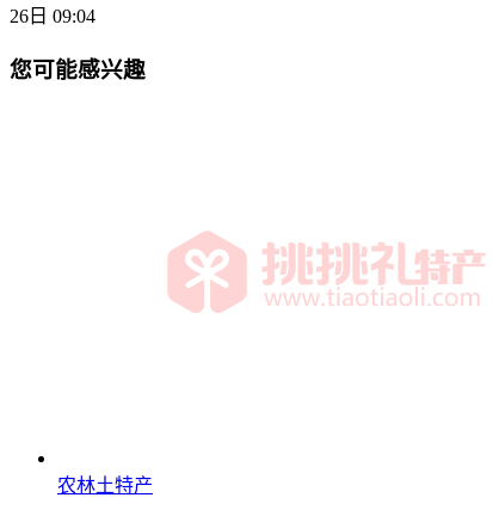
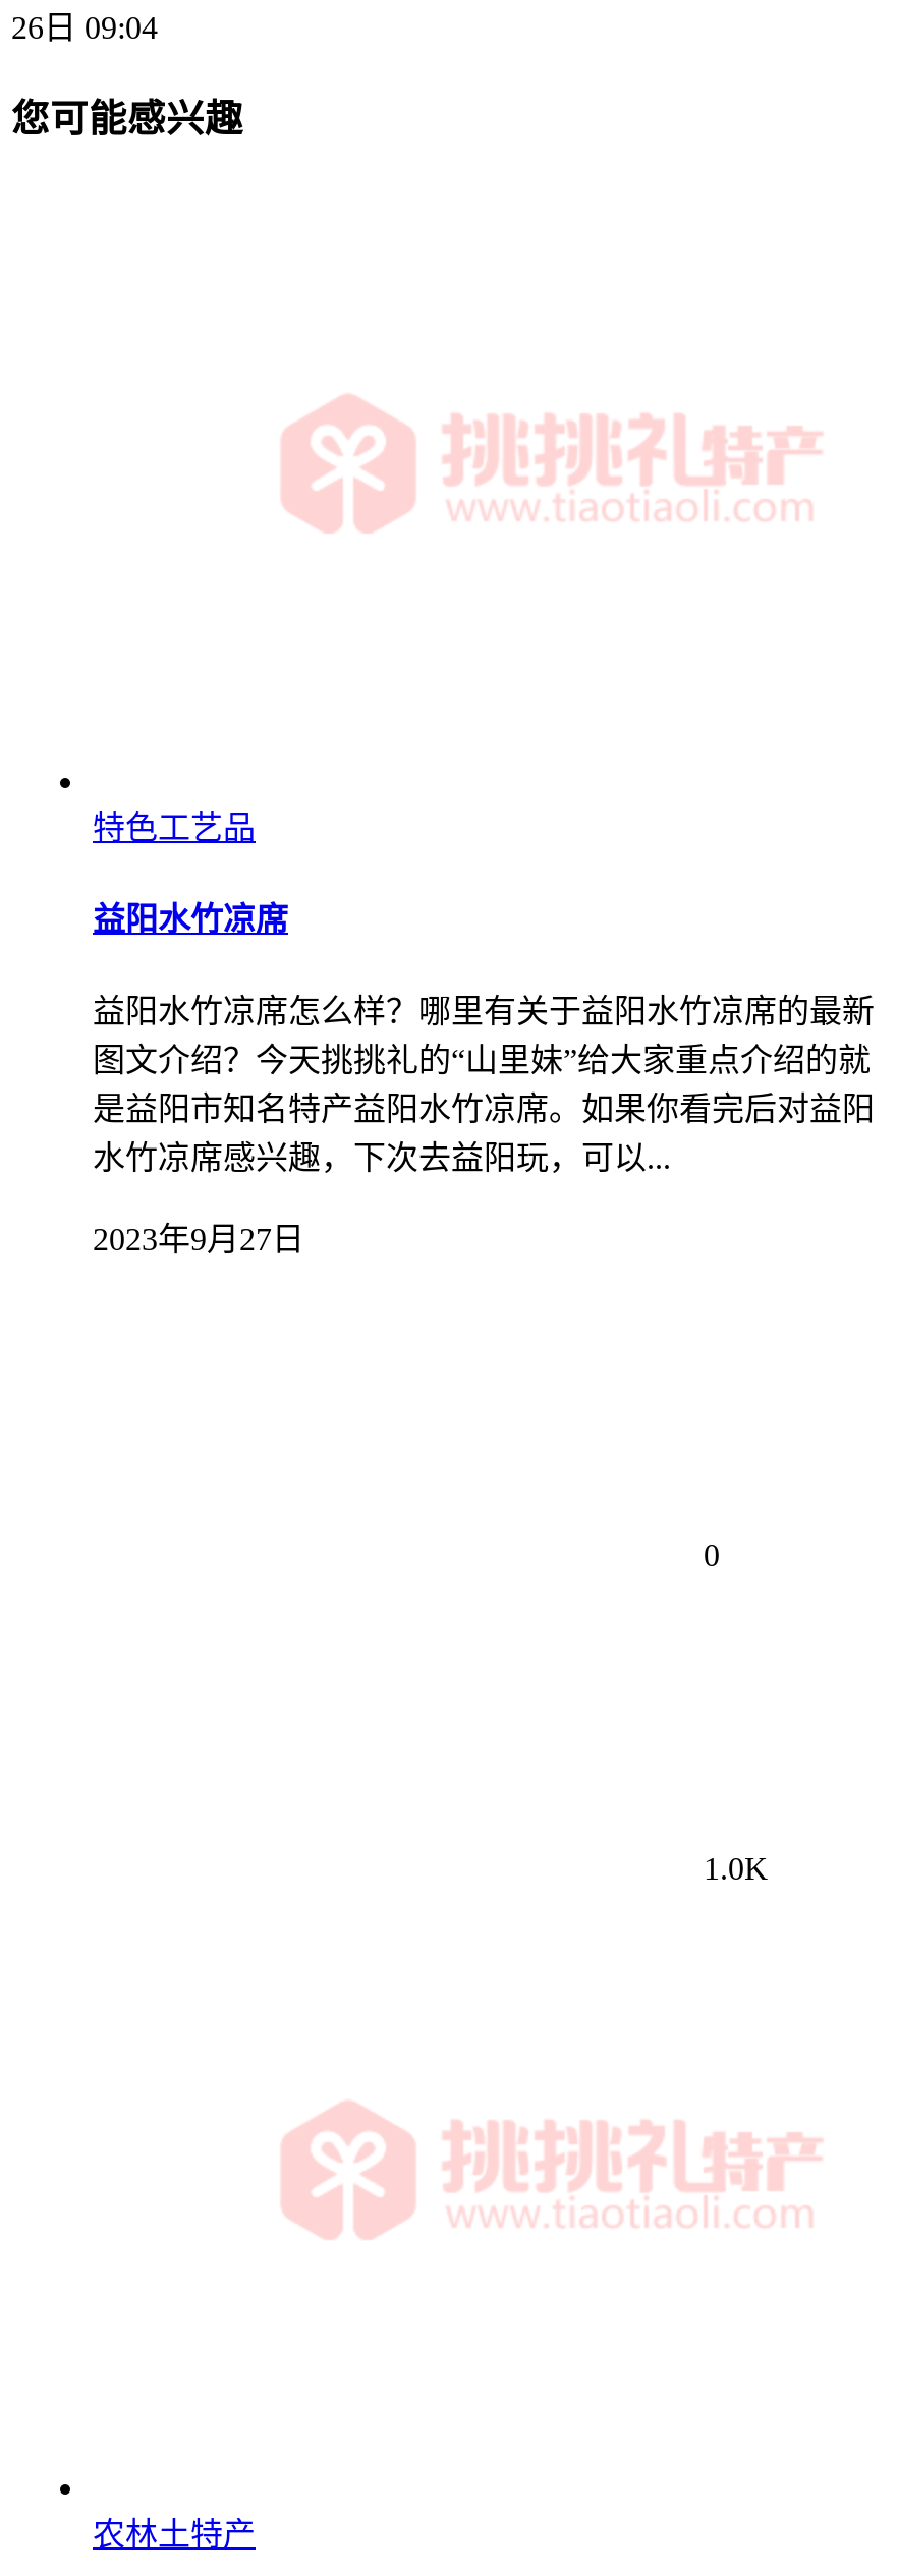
none -> [93,809,875,1256] 特色工艺品 | 益阳水竹凉席 | 益阳水竹凉席怎么样？哪里有关于益阳水竹凉席的最新 | 图文介绍？今天挑挑礼的“山里妹”给大家重点介绍的就 | 是益阳市知名特产益阳水竹凉席。如果你看完后对益阳 | 水竹凉席感兴趣，下次去益阳玩，可以... | 2023年9月27日
none -> [704,1537,720,1572] 0
none -> [704,1851,769,1886] 1.0K

